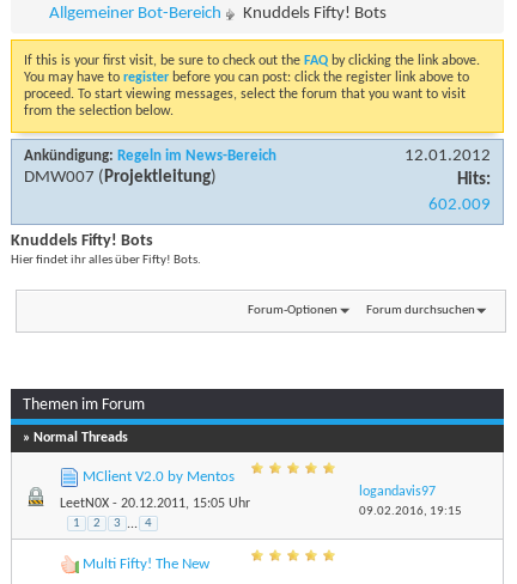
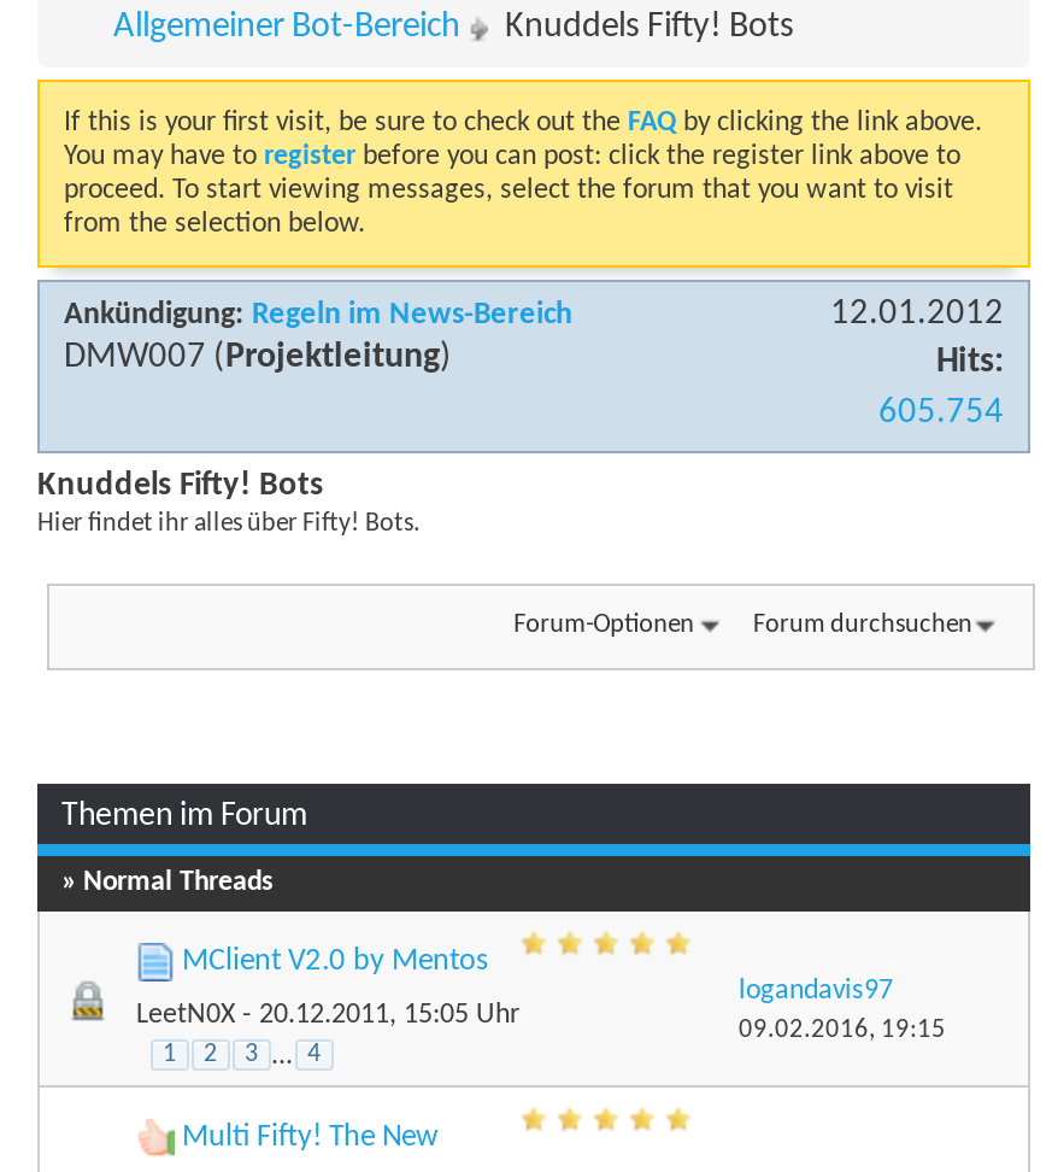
[428,196,491,214] 602.009 -> [878,395,1004,432] 605.754

